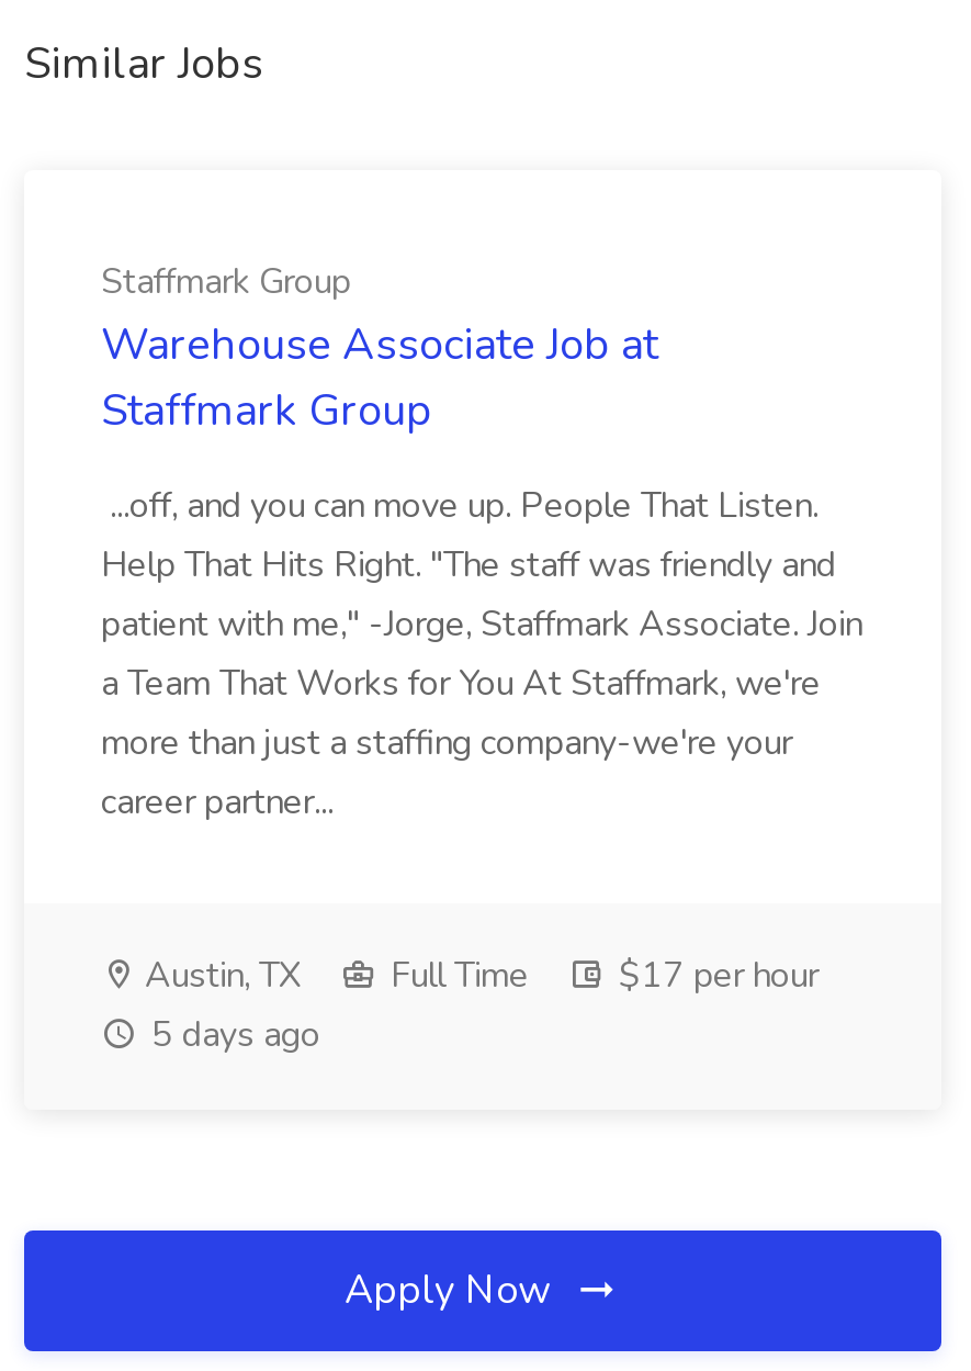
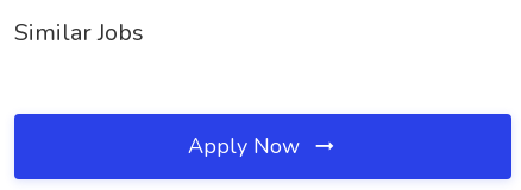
[101,258,862,827] Staffmark Group | Warehouse Associate Job at | Staffmark Group | ...off, and you can move up. People That Listen. | Help That Hits Right. "The staff was friendly and | patient with me," -Jorge, Staffmark Associate. Join | a Team That Works for You At Staffmark, we're | more than just a staffing company-we're your | career partner... -> none
[136,952,818,1059] Austin, TX | Full Time | $17 per hour | 5 days ago -> none

